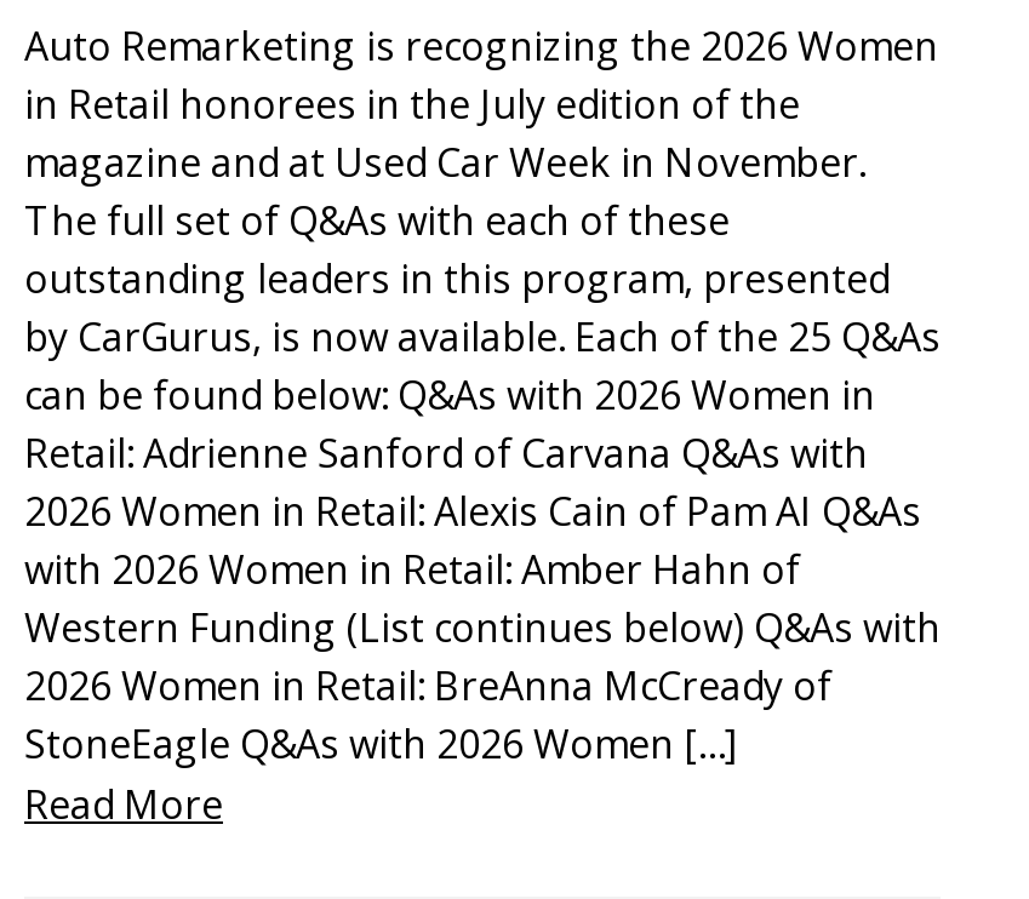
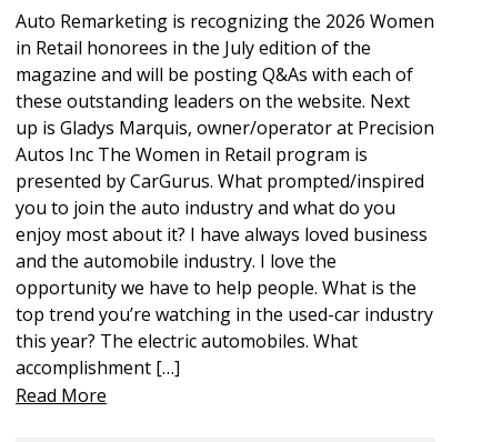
[24,135,941,770] magazine and at Used Car Week in November. | The full set of Q&As with each of these | outstanding leaders in this program, presented | by CarGurus, is now available. Each of the 25 Q&As | can be found below: Q&As with 2026 Women in | Retail: Adrienne Sanford of Carvana Q&As with | 2026 Women in Retail: Alexis Cain of Pam AI Q&As | with 2026 Women in Retail: Amber Hahn of | Western Funding (List continues below) Q&As with | 2026 Women in Retail: BreAnna McCready of | StoneEagle Q&As with 2026 Women […] -> [16,62,434,380] magazine and will be posting Q&As with each of | these outstanding leaders on the website. Next | up is Gladys Marquis, owner/operator at Precision | Autos Inc The Women in Retail program is | presented by CarGurus. What prompted/inspired | you to join the auto industry and what do you | enjoy most about it? I have always loved business | and the automobile industry. I love the | opportunity we have to help people. What is the | top trend you’re watching in the used-car industry | this year? The electric automobiles. What | accomplishment […]

